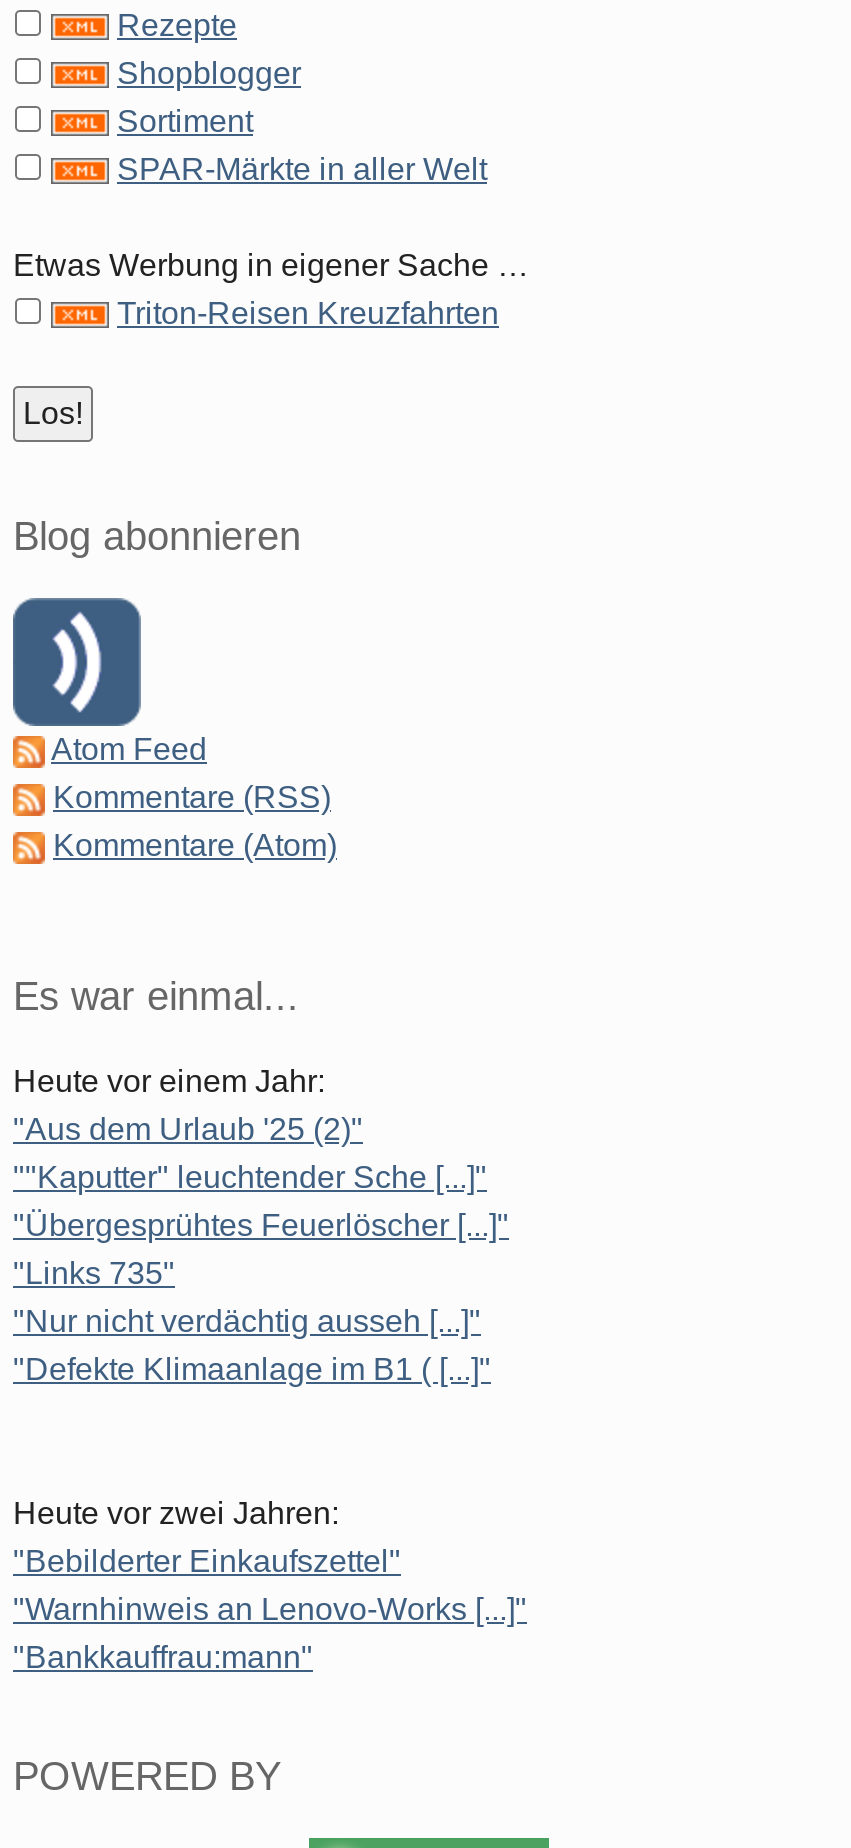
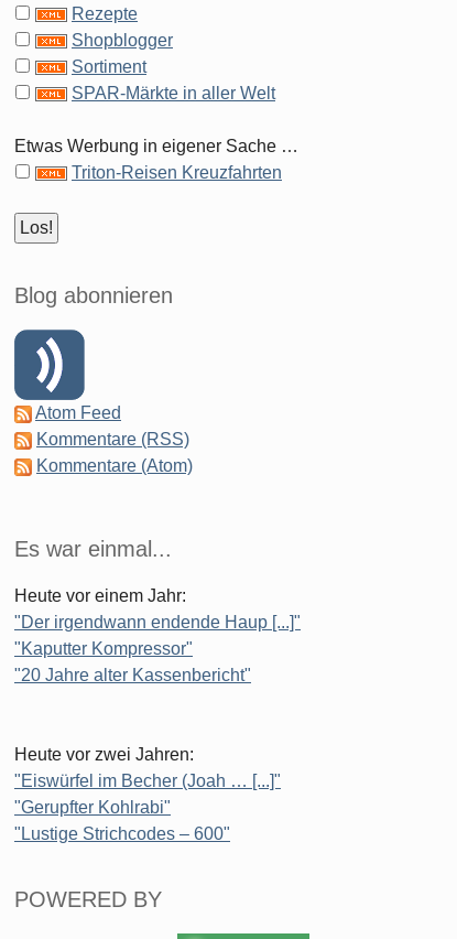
[13,1112,509,1386] "Aus dem Urlaub '25 (2)" | ""Kaputter" leuchtender Sche [...]" | "Übergesprühtes Feuerlöscher [...]" | "Links 735" | "Nur nicht verdächtig ausseh [...]" | "Defekte Klimaanlage im B1 ( [...]" -> [14,613,301,684] "Der irgendwann endende Haup [...]" | "Kaputter Kompressor" | "20 Jahre alter Kassenbericht"
[13,1544,527,1674] "Bebilderter Einkaufszettel" | "Warnhinweis an Lenovo-Works [...]" | "Bankkauffrau:mann" -> [14,771,281,843] "Eiswürfel im Becher (Joah … [...]" | "Gerupfter Kohlrabi" | "Lustige Strichcodes – 600"

